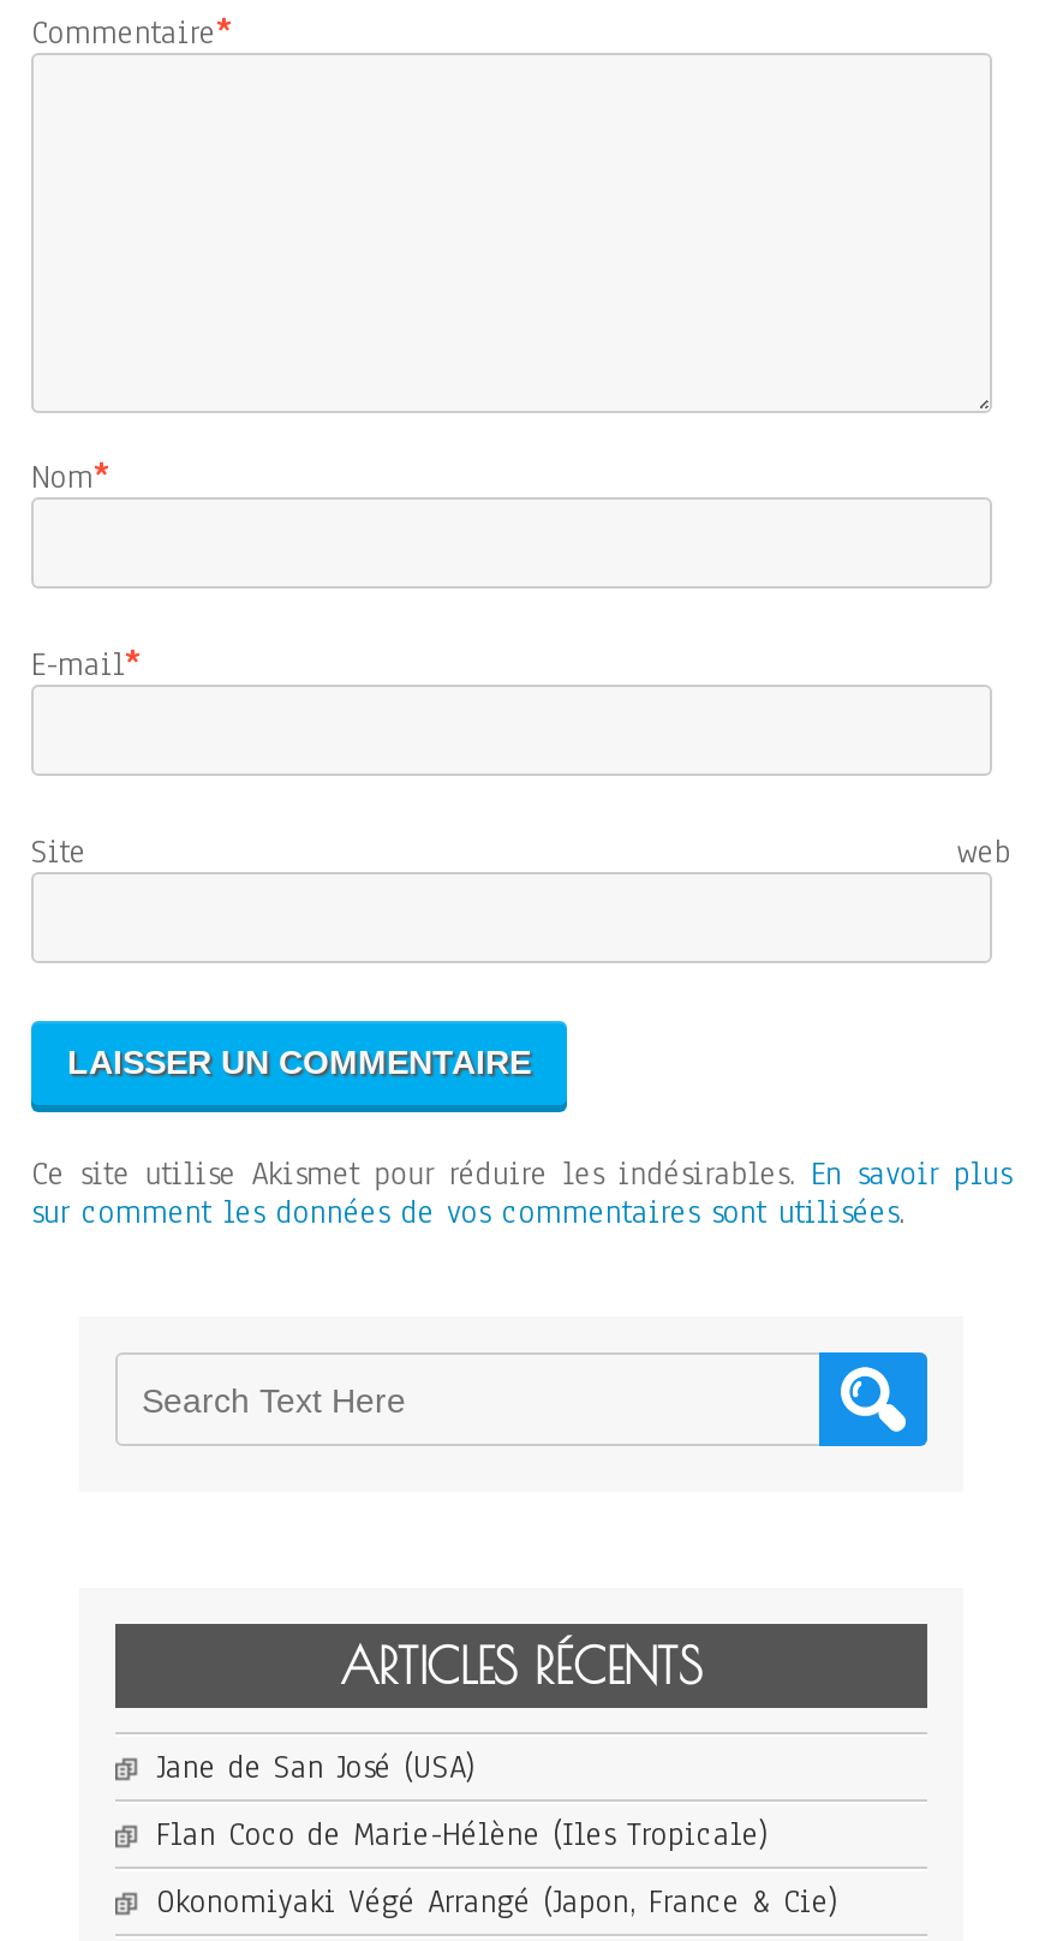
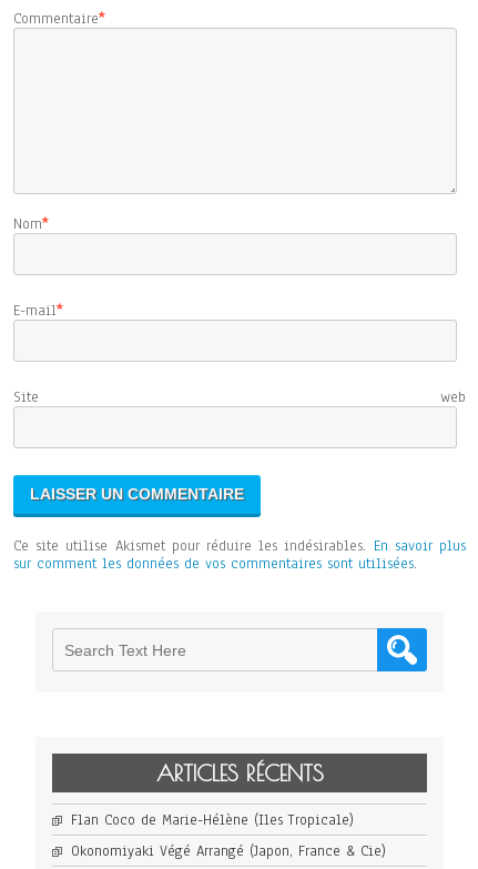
[156,1746,476,1790] Jane de San José (USA) -> none

